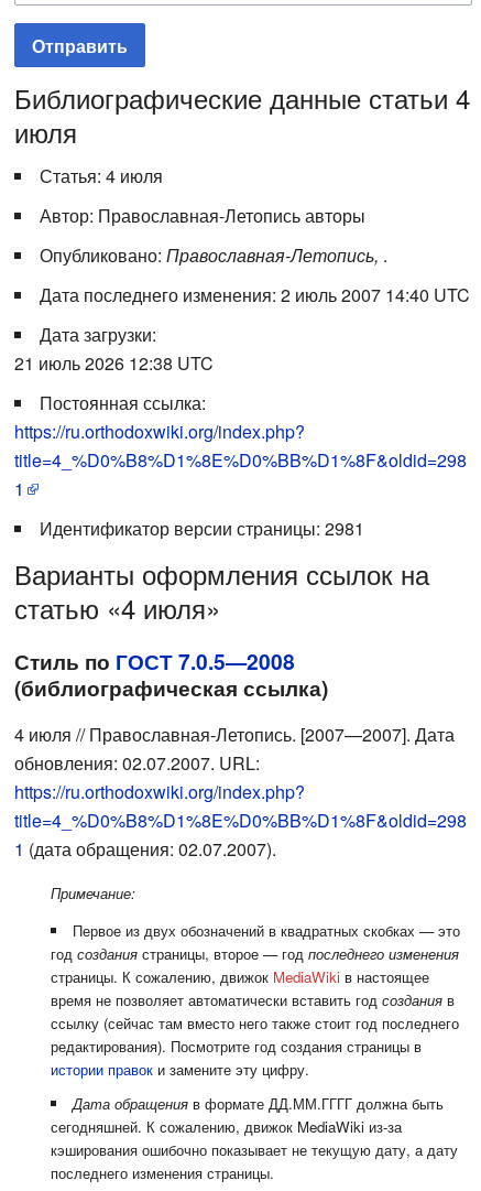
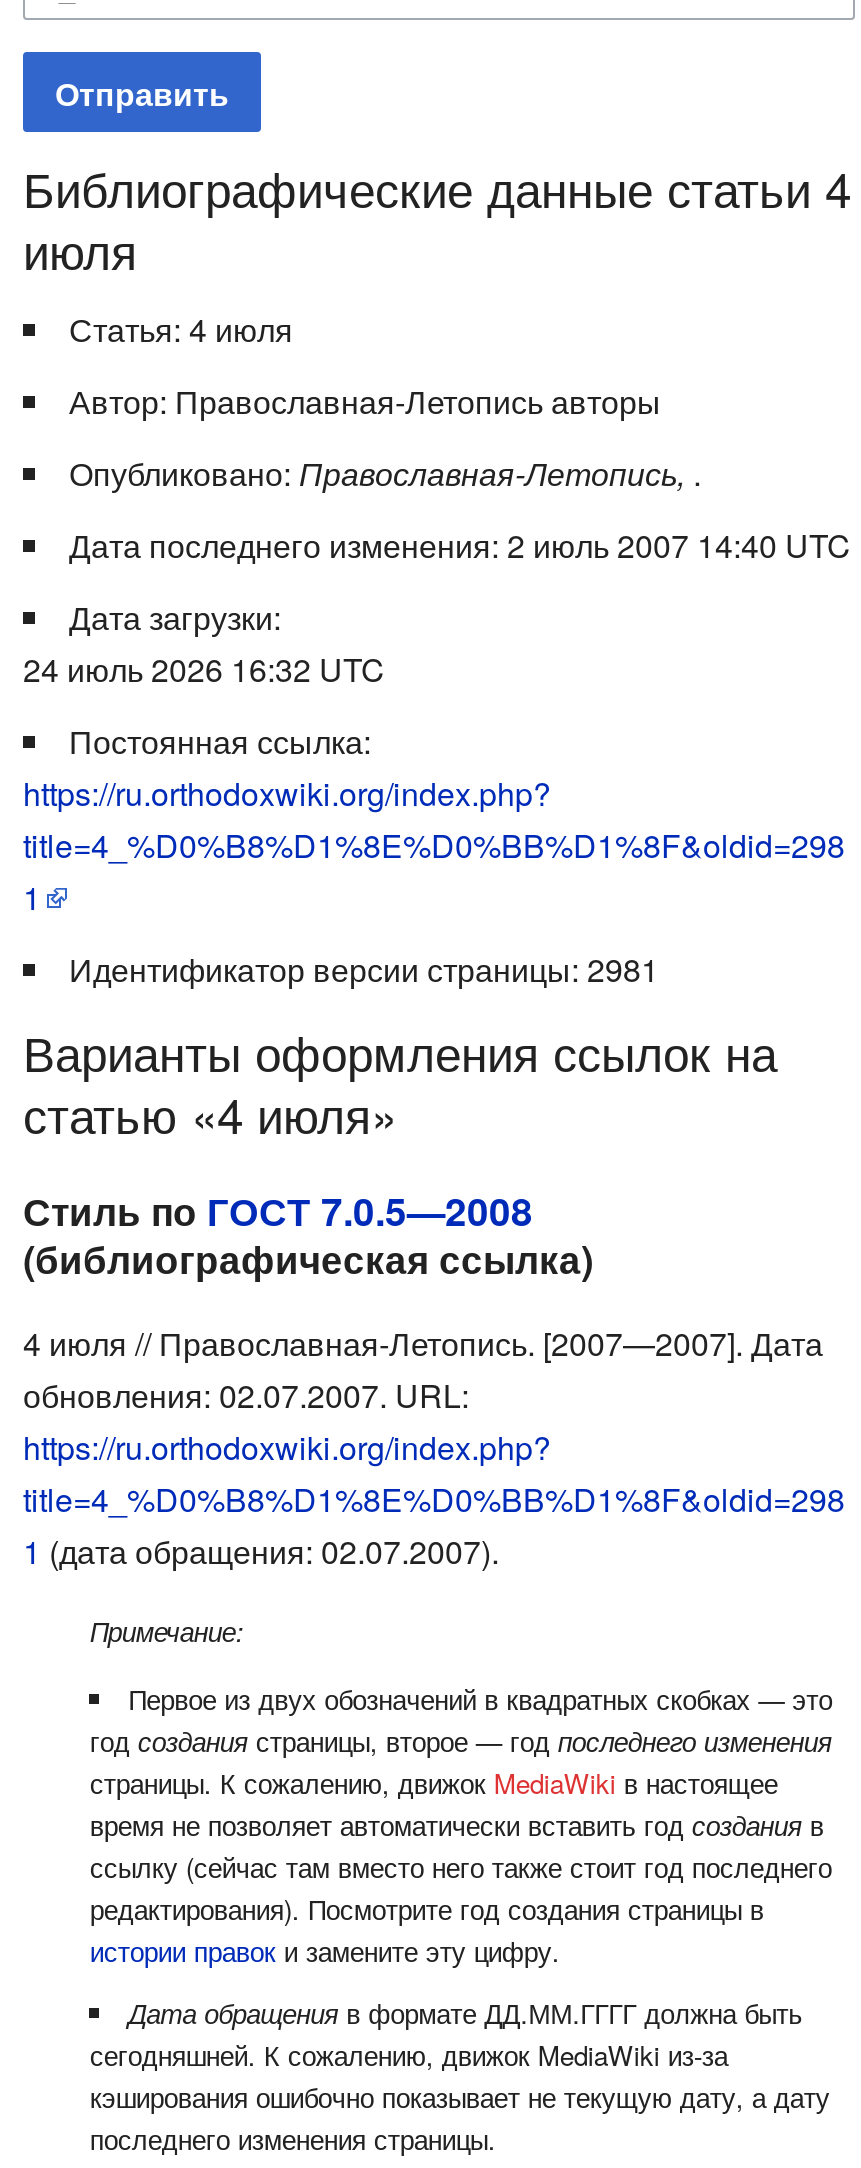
[14,350,214,375] 21 июль 2026 12:38 UTC -> [23,646,385,692] 24 июль 2026 16:32 UTC

